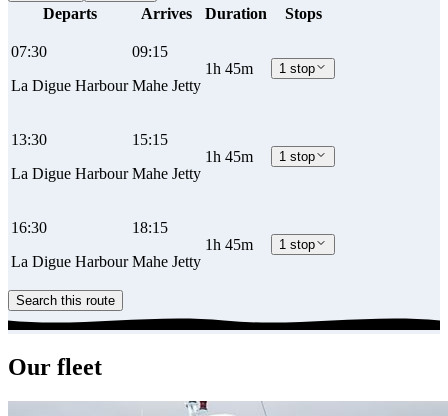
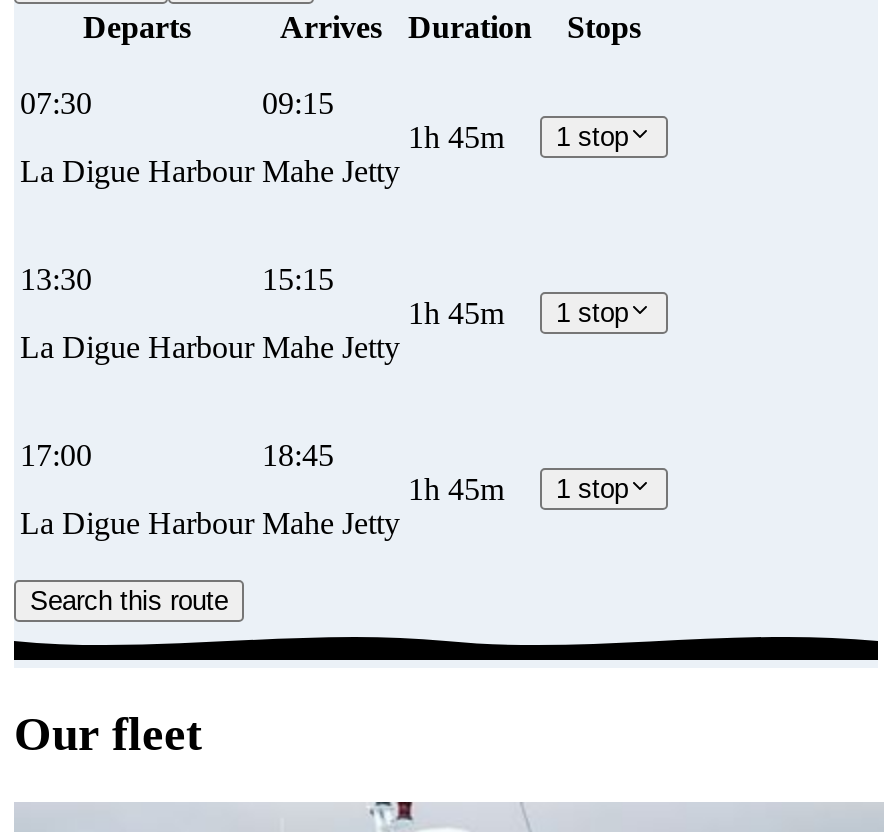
[11,219,47,236] 16:30 -> [20,437,92,471] 17:00
[132,219,168,236] 18:15 -> [262,437,334,471] 18:45

